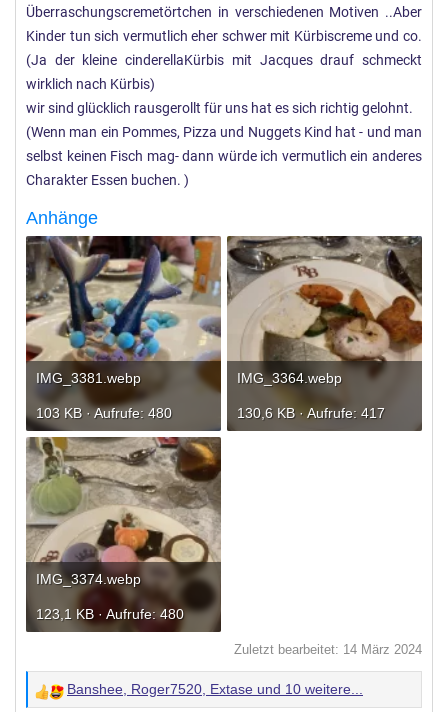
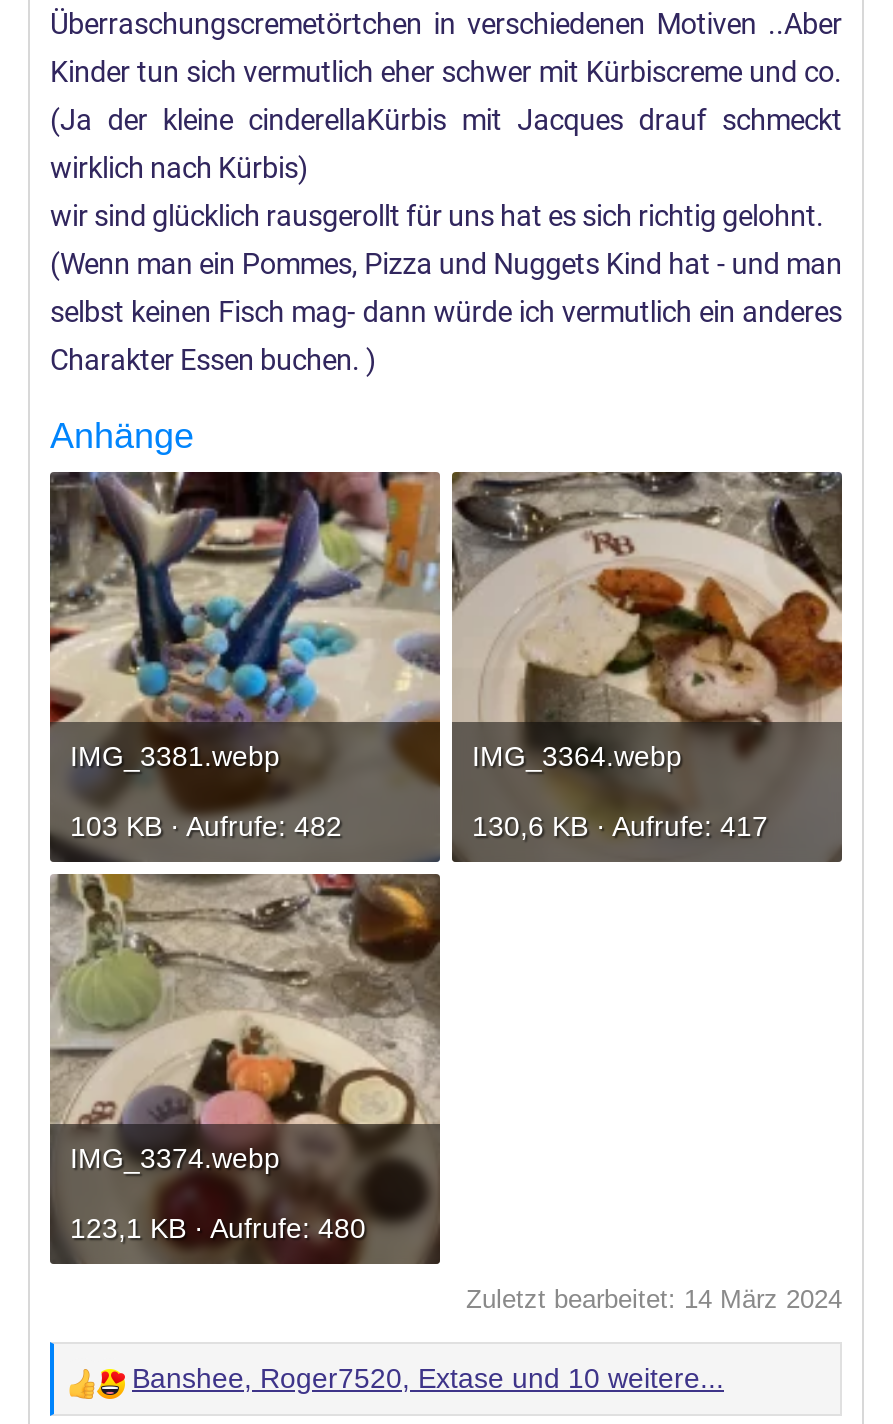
[36,405,172,421] 103 KB · Aufrufe: 480 -> [70,811,342,843] 103 KB · Aufrufe: 482

